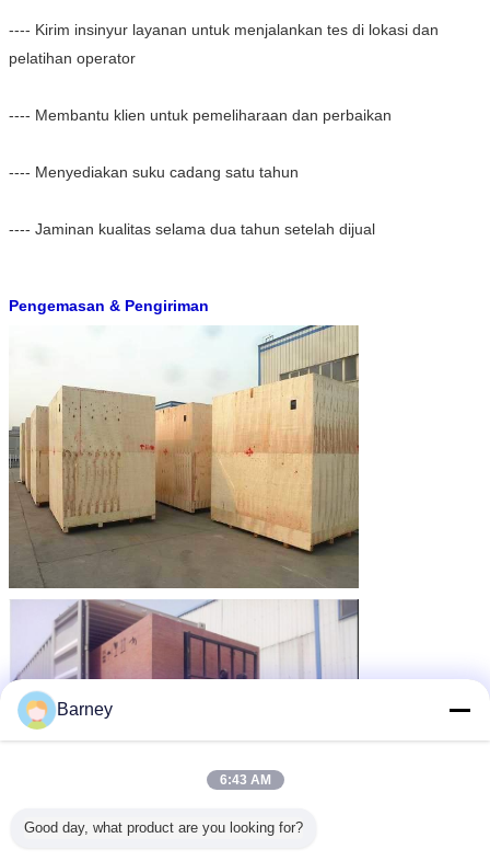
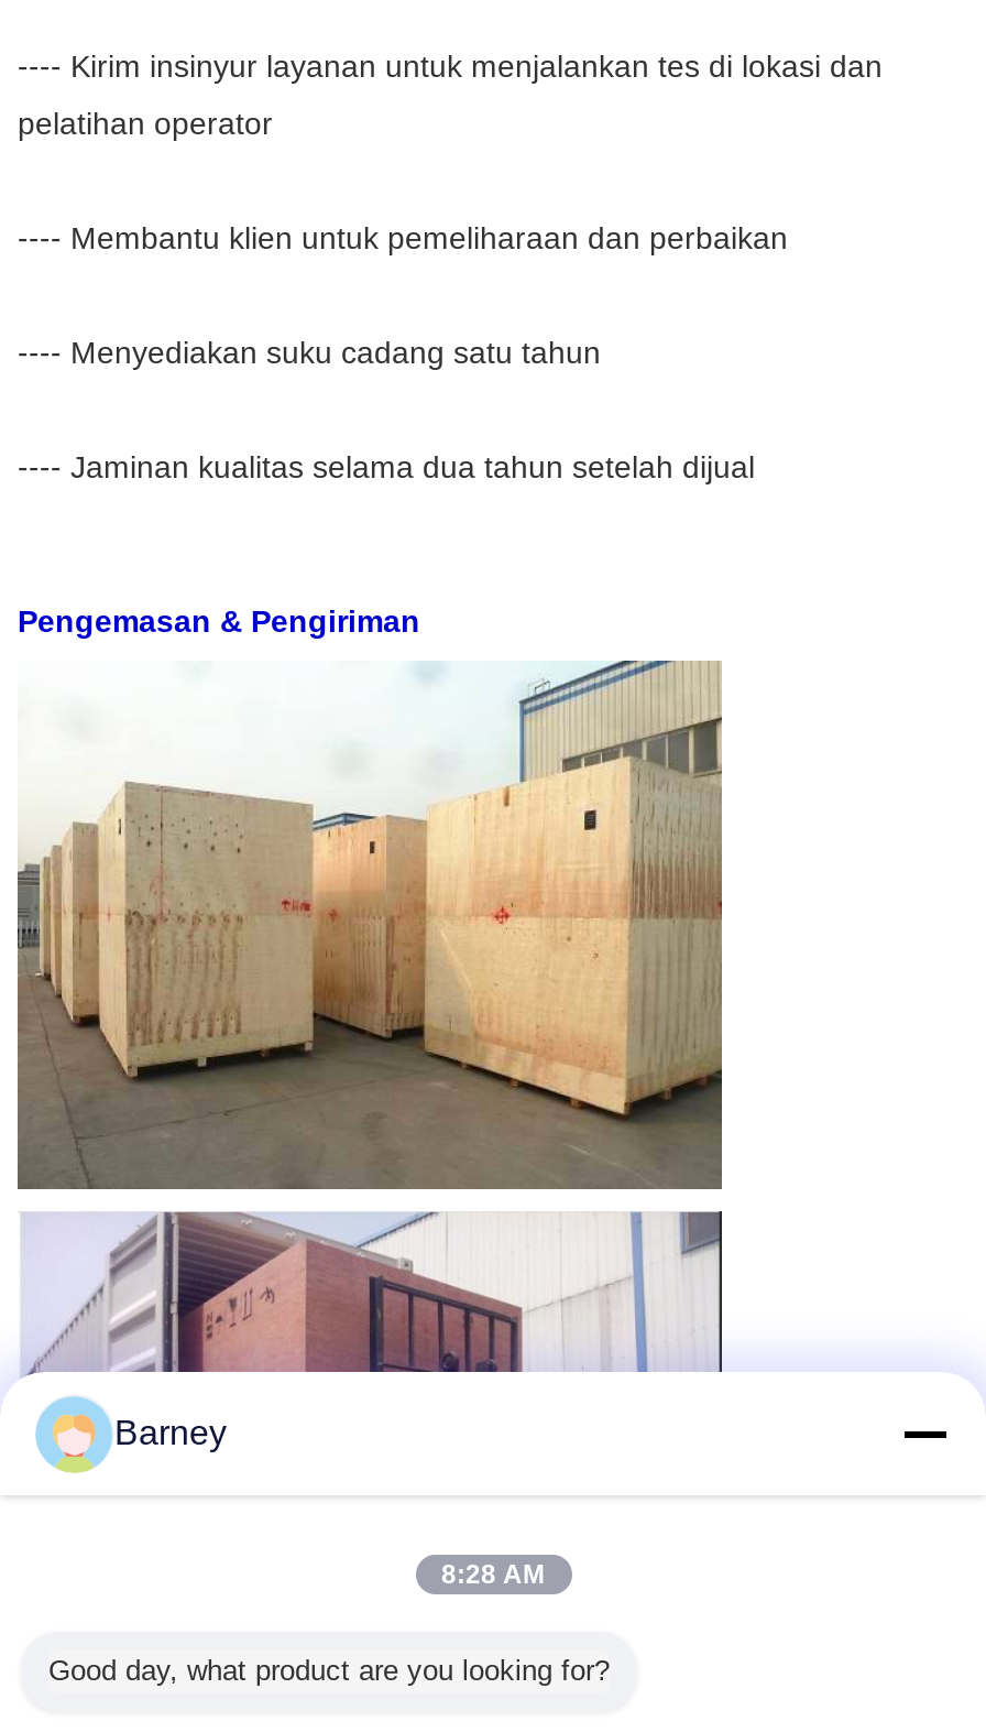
[219,772,271,788] 6:43 AM -> [441,1559,545,1590] 8:28 AM

